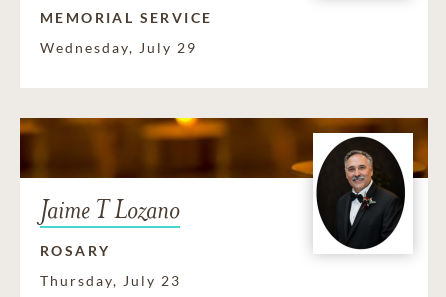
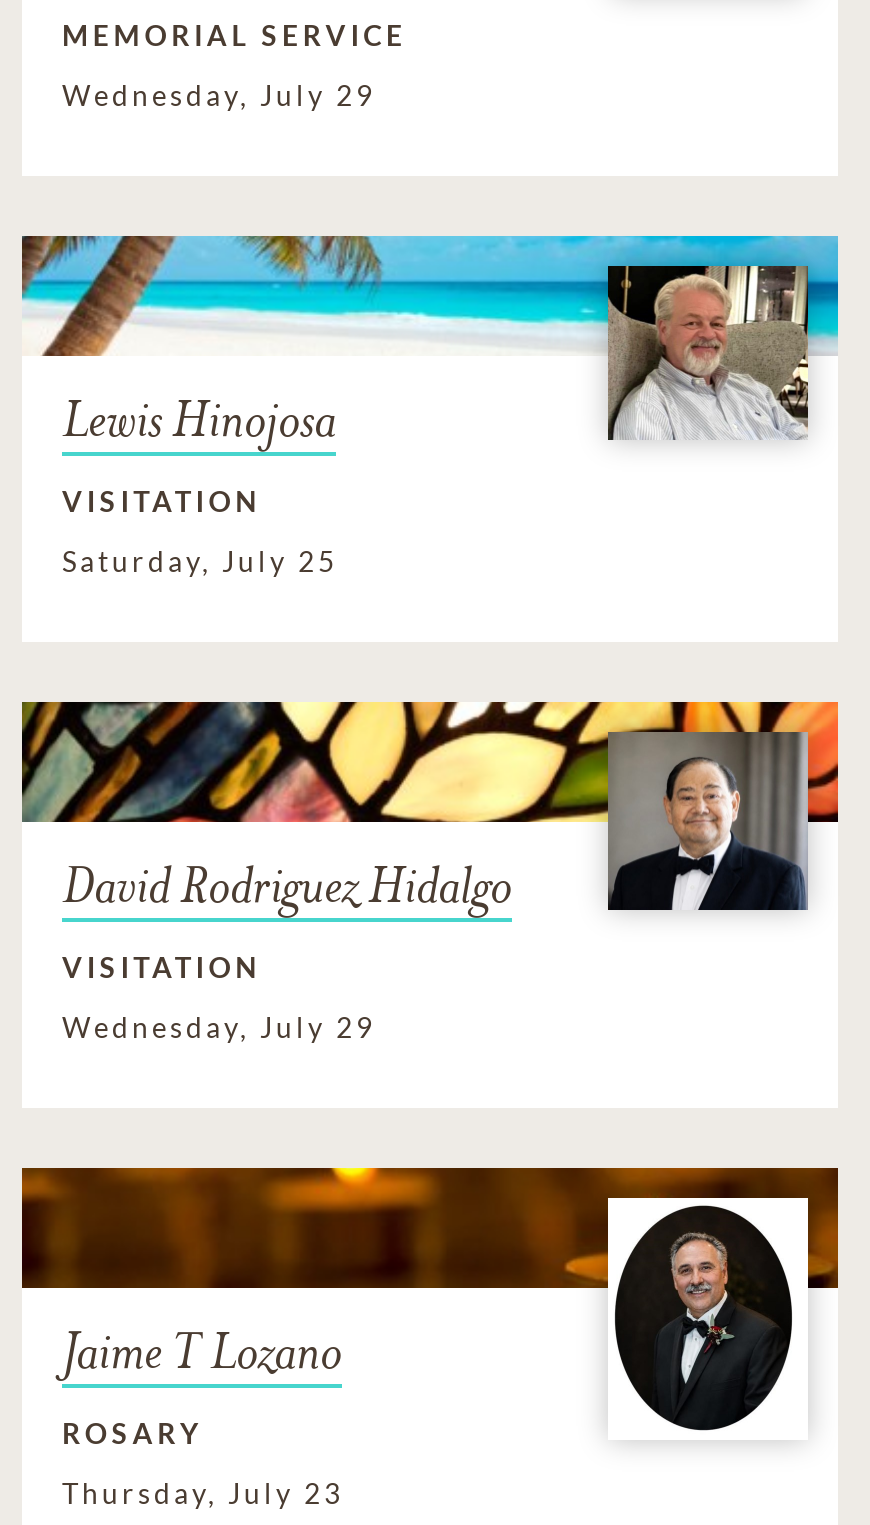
none -> [62,386,338,578] Lewis Hinojosa | VISITATION | Saturday, July 25
none -> [62,852,512,1044] David Rodriguez Hidalgo | VISITATION | Wednesday, July 29

